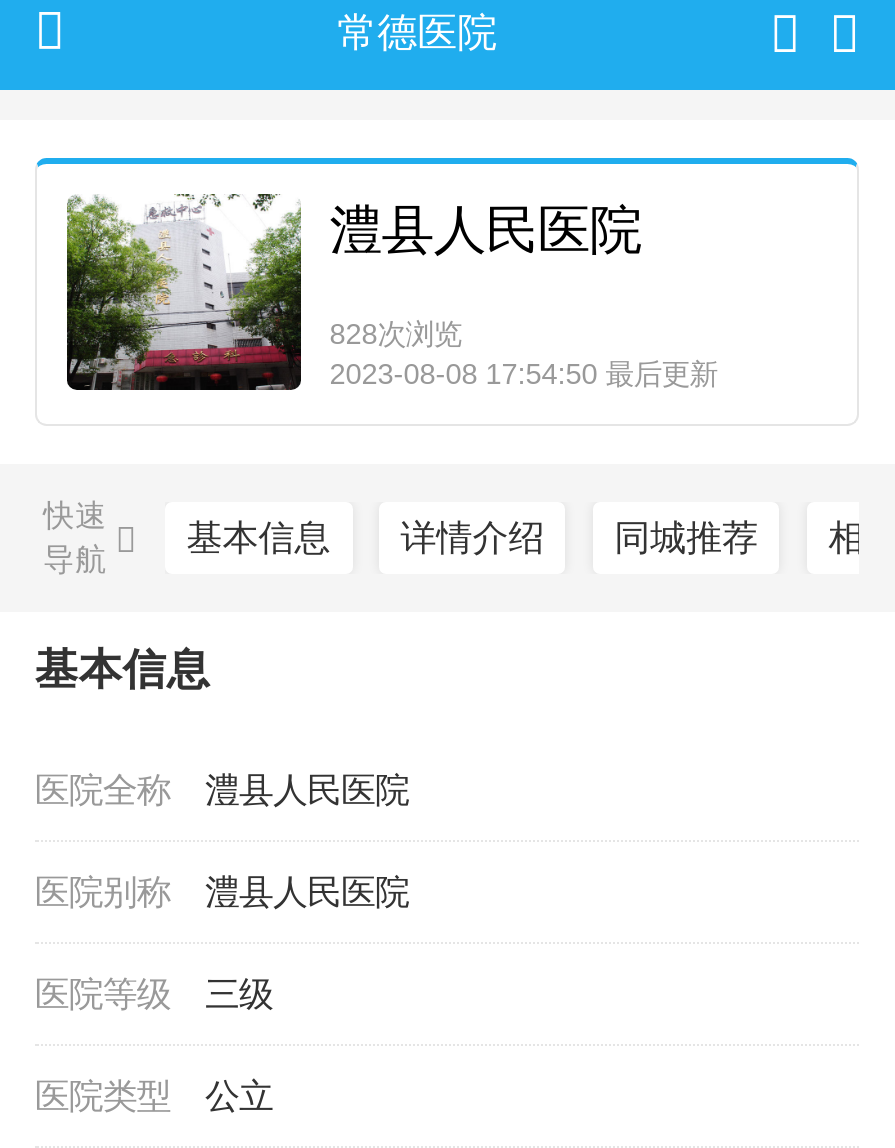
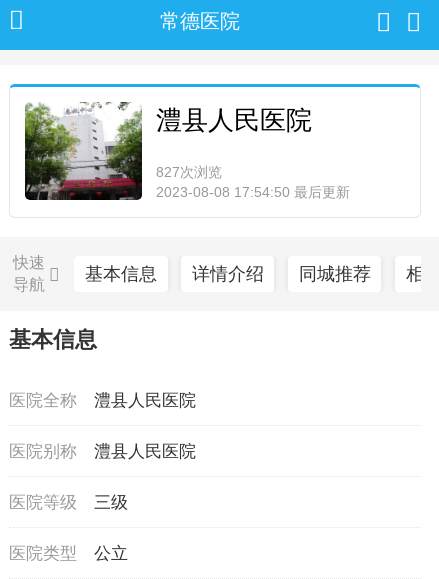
[330,317,462,349] 828次浏览 -> [156,164,222,180] 827次浏览

